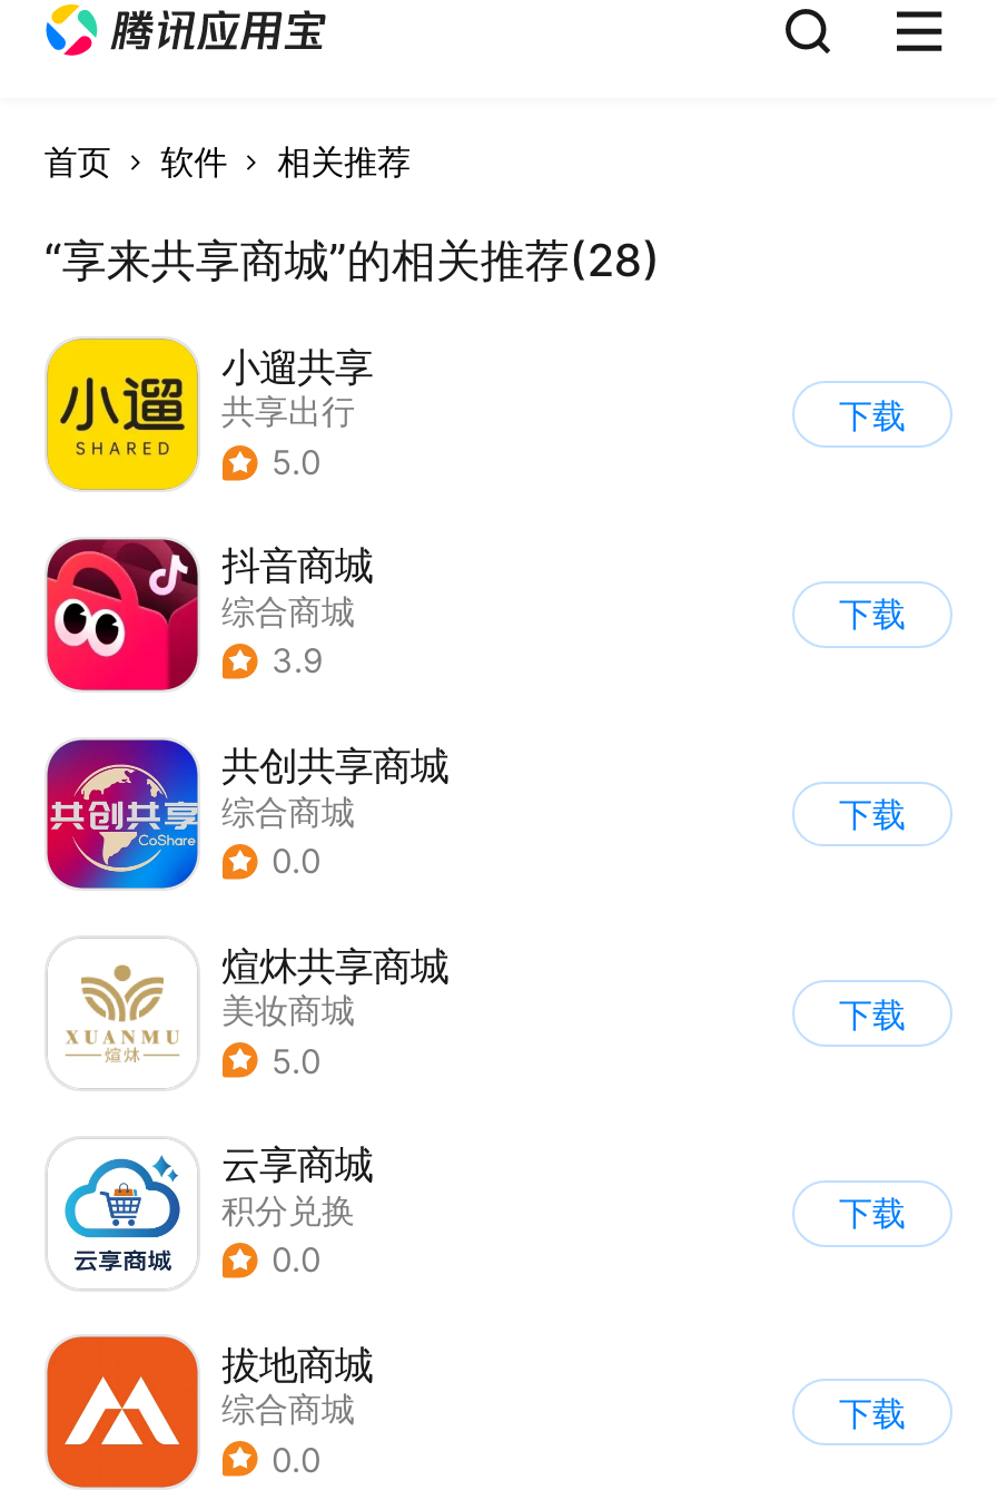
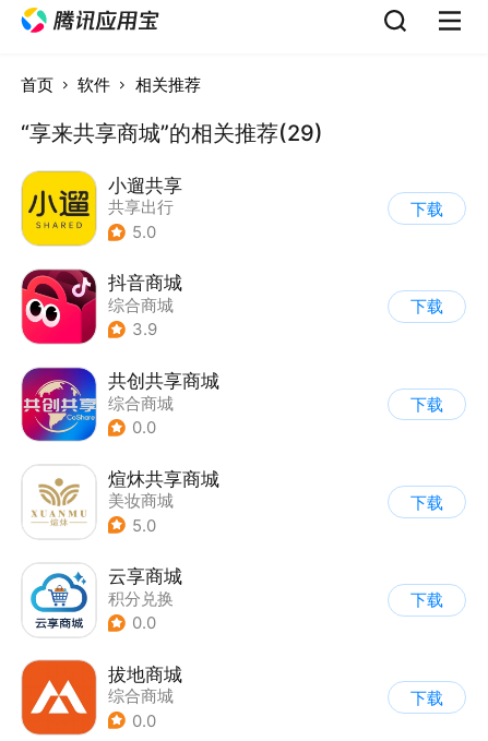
[44,233,661,286] “享来共享商城”的相关推荐(28) -> [21,119,323,146] “享来共享商城”的相关推荐(29)

